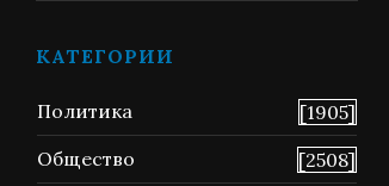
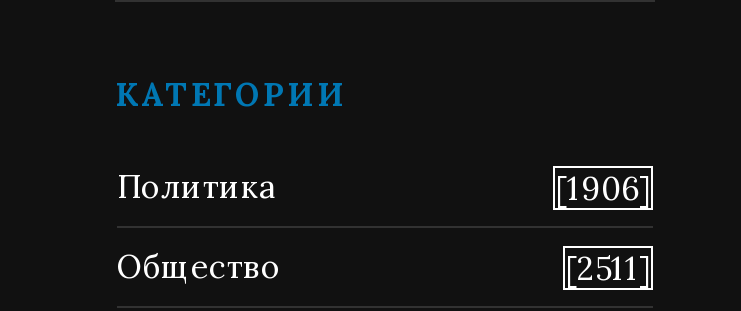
[300,100,356,124] [1905] -> [555,168,651,208] [1906]
[298,148,356,172] [2508] -> [565,248,651,288] [2511]

